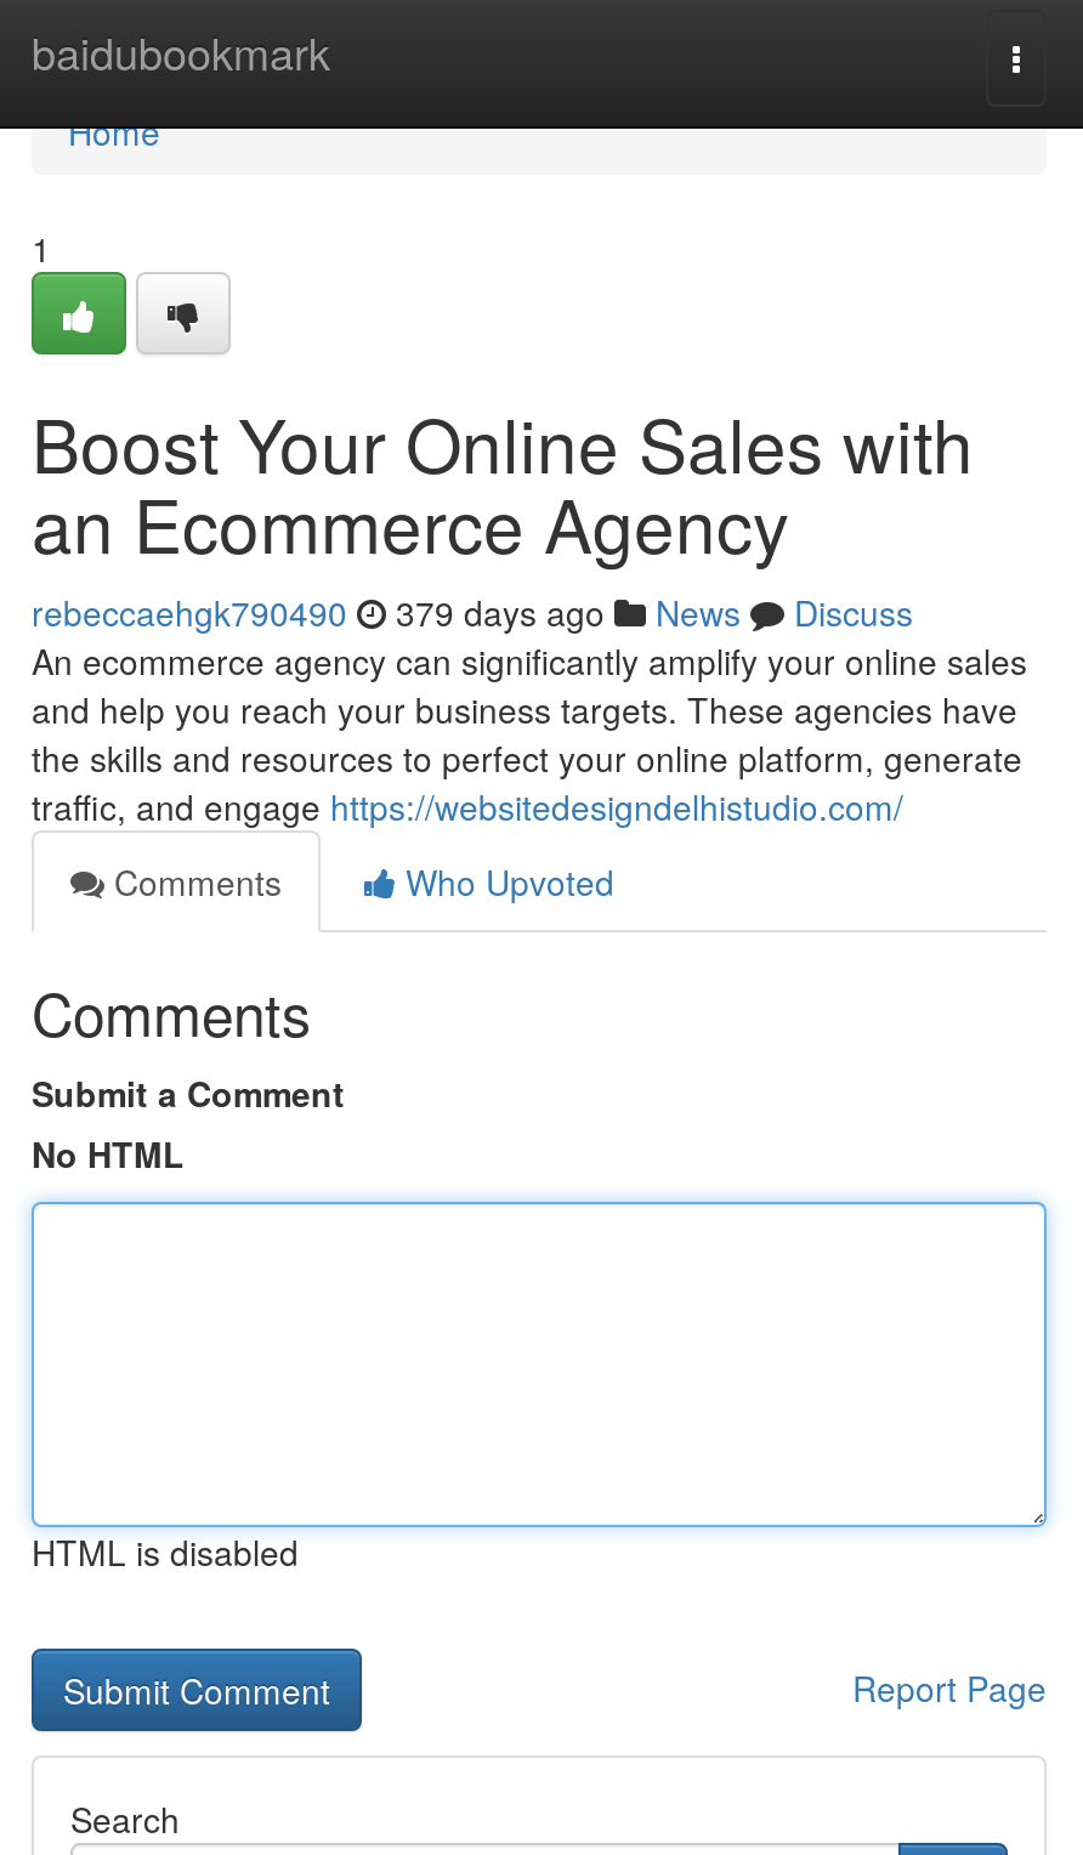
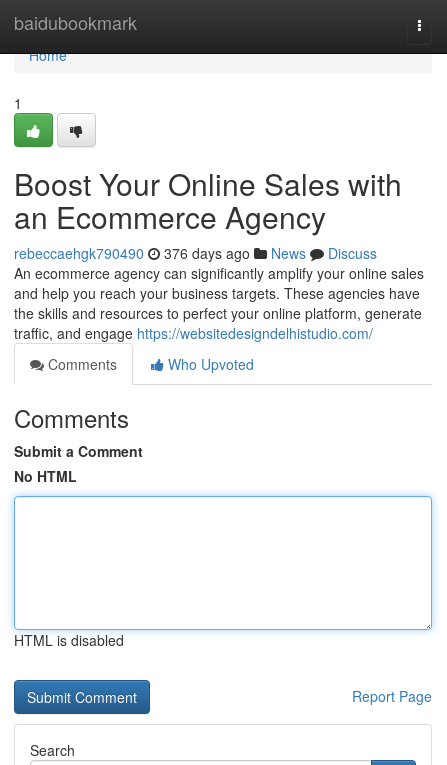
[32,588,913,636] rebeccaehgk790490 379 days ago News Discuss -> [14,243,377,263] rebeccaehgk790490 376 days ago News Discuss

